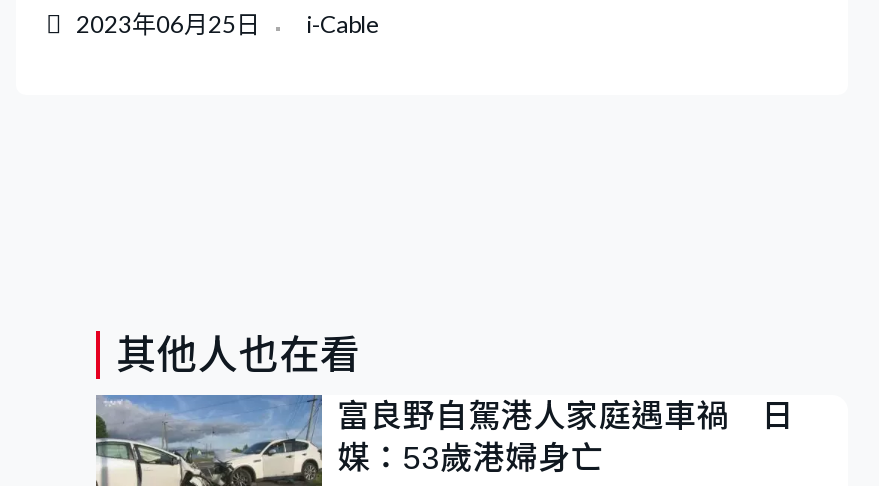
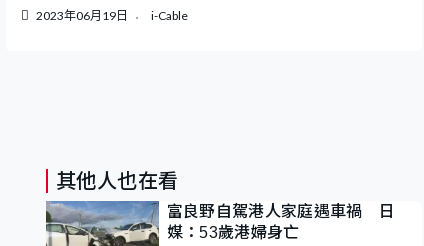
[72,10,380,40] 2023年06月25日 i-Cable -> [34,8,188,23] 2023年06月19日 i-Cable

